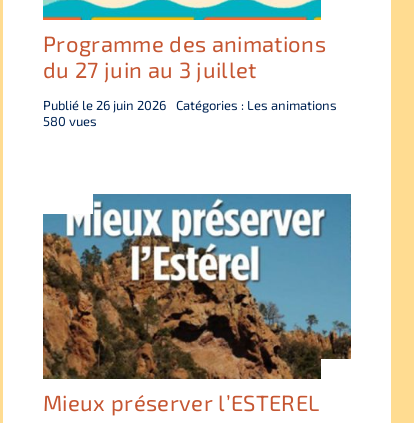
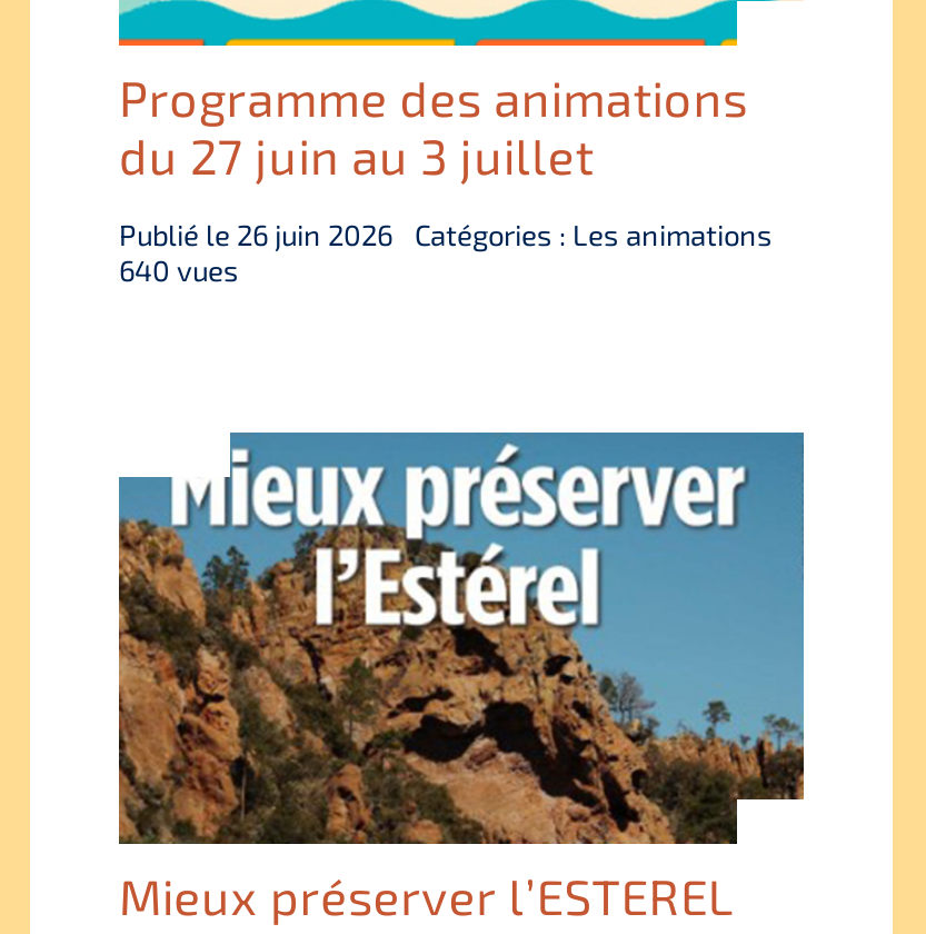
[43,113,97,129] 580 vues -> [119,252,239,288] 640 vues

